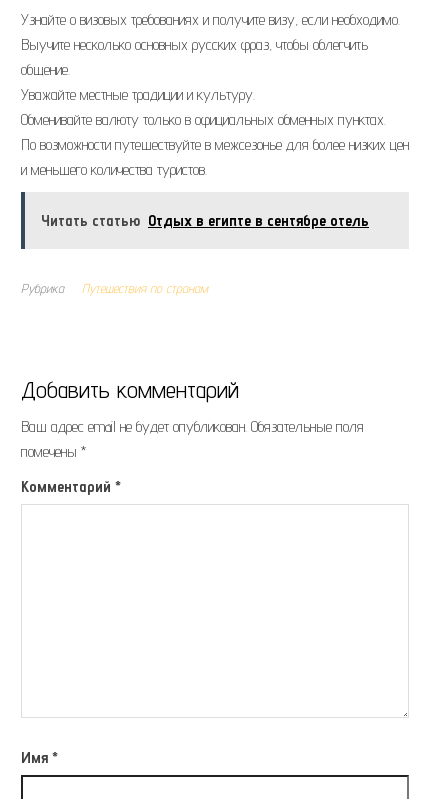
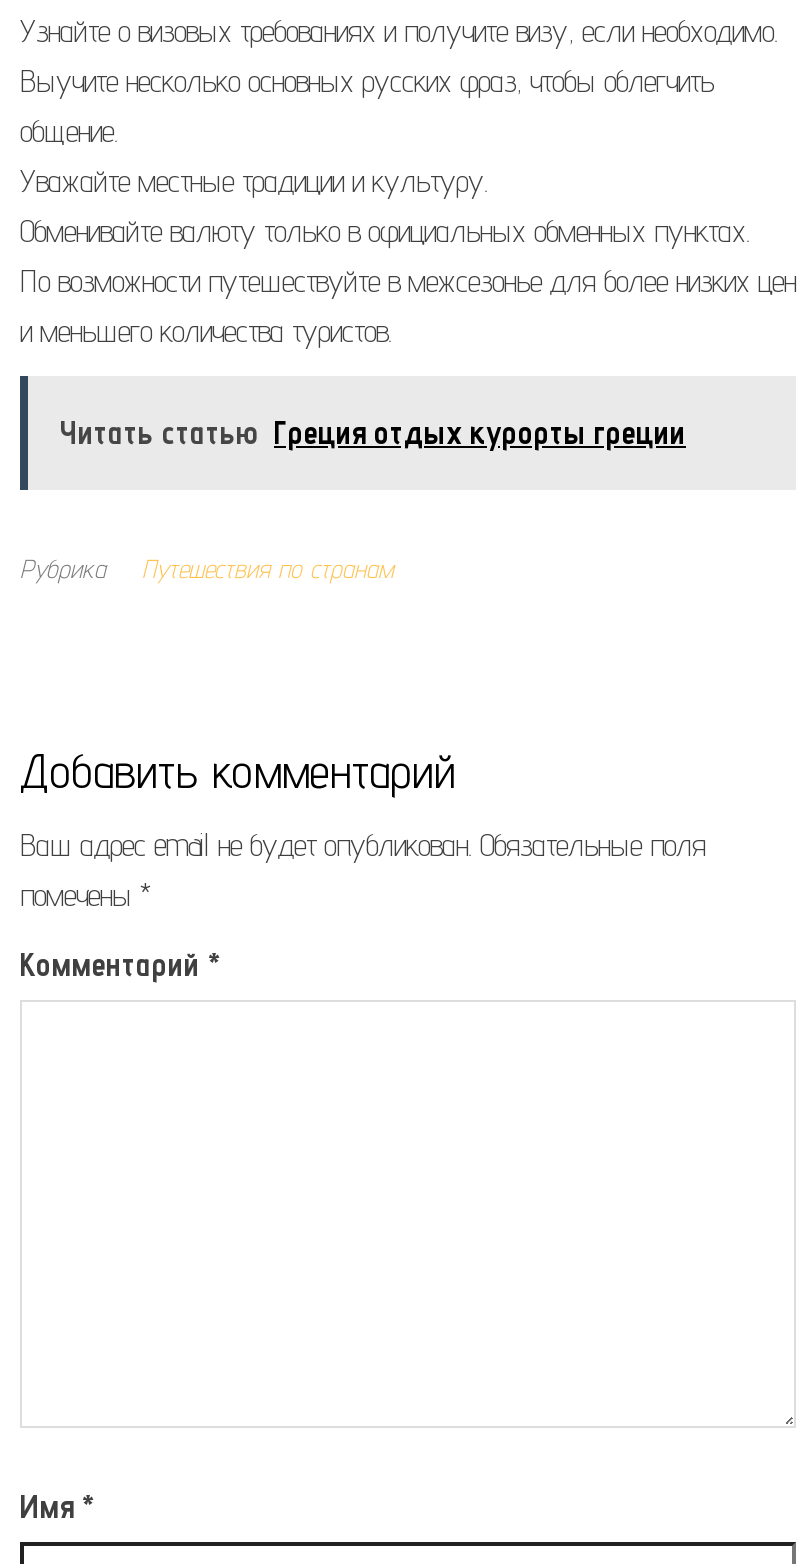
[41,211,369,230] Читать статью Отдых в египте в сентябре отель -> [60,414,686,452] Читать статью Греция отдых курорты греции

